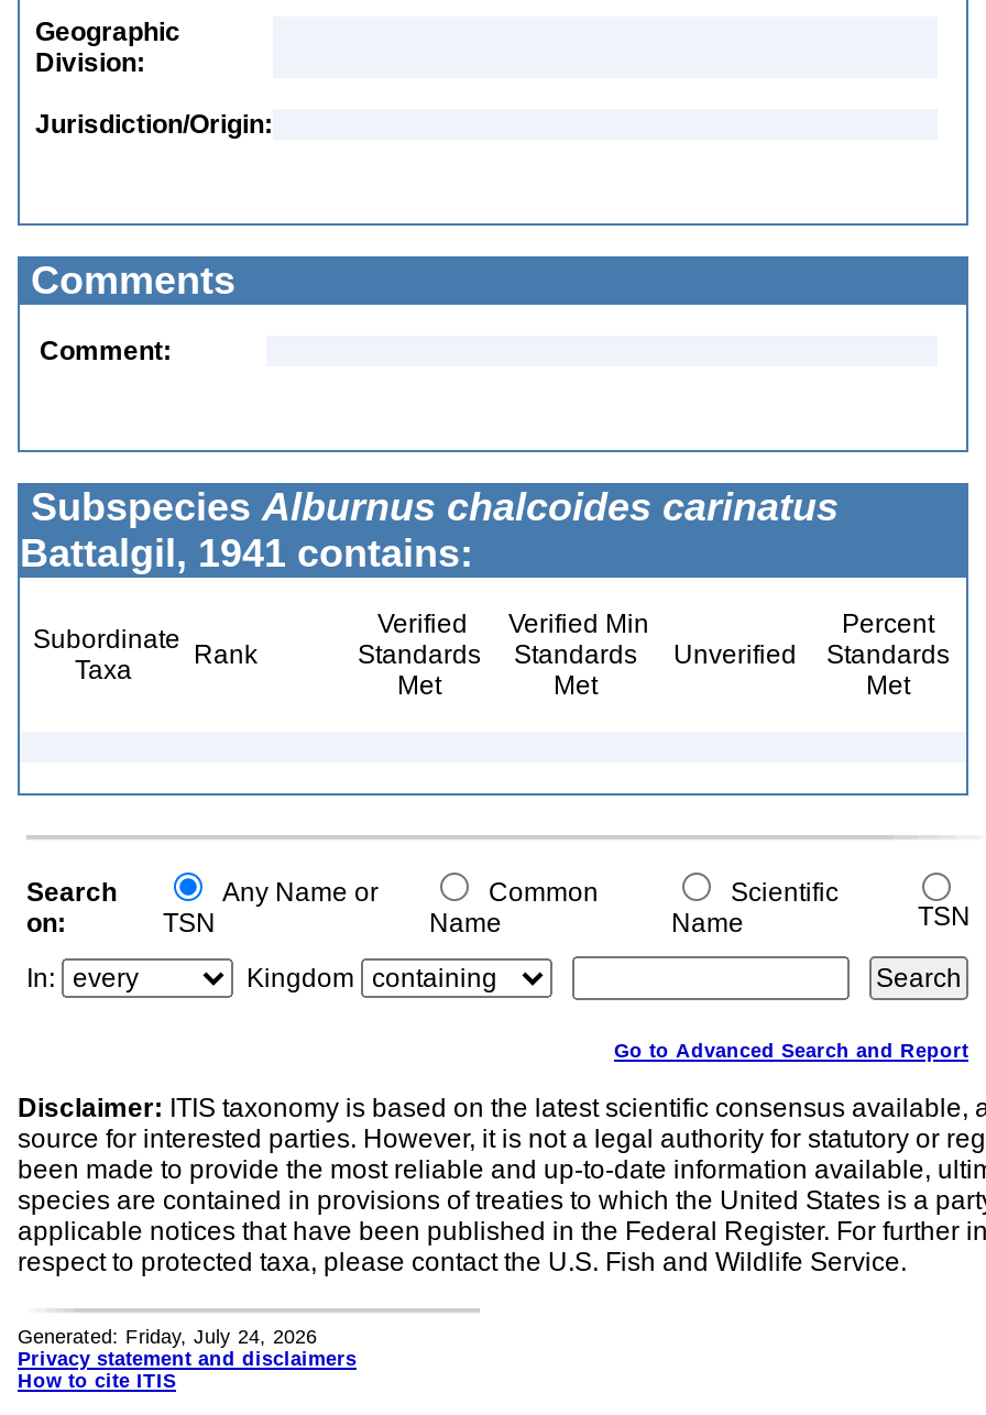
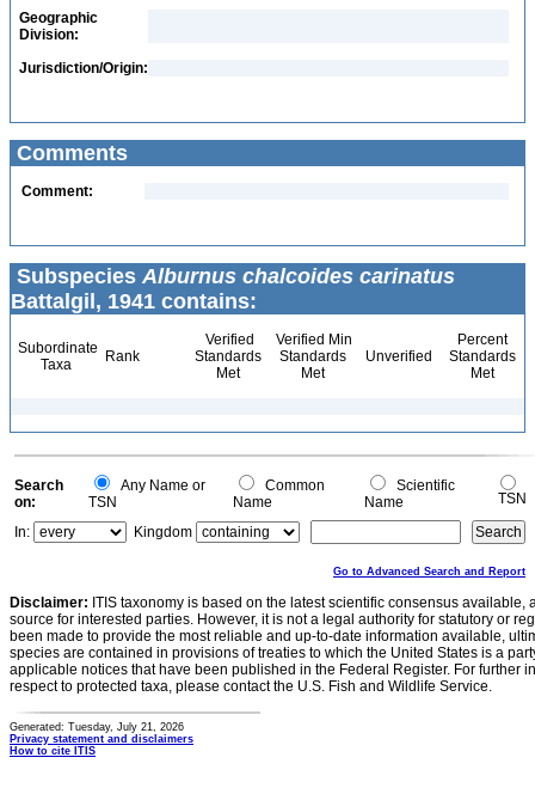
[18,1326,317,1348] Generated: Friday, July 24, 2026 -> [10,721,184,733] Generated: Tuesday, July 21, 2026

